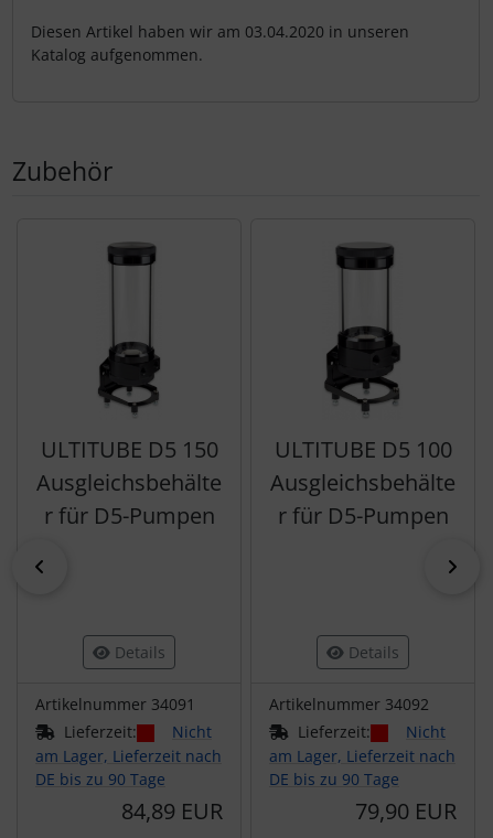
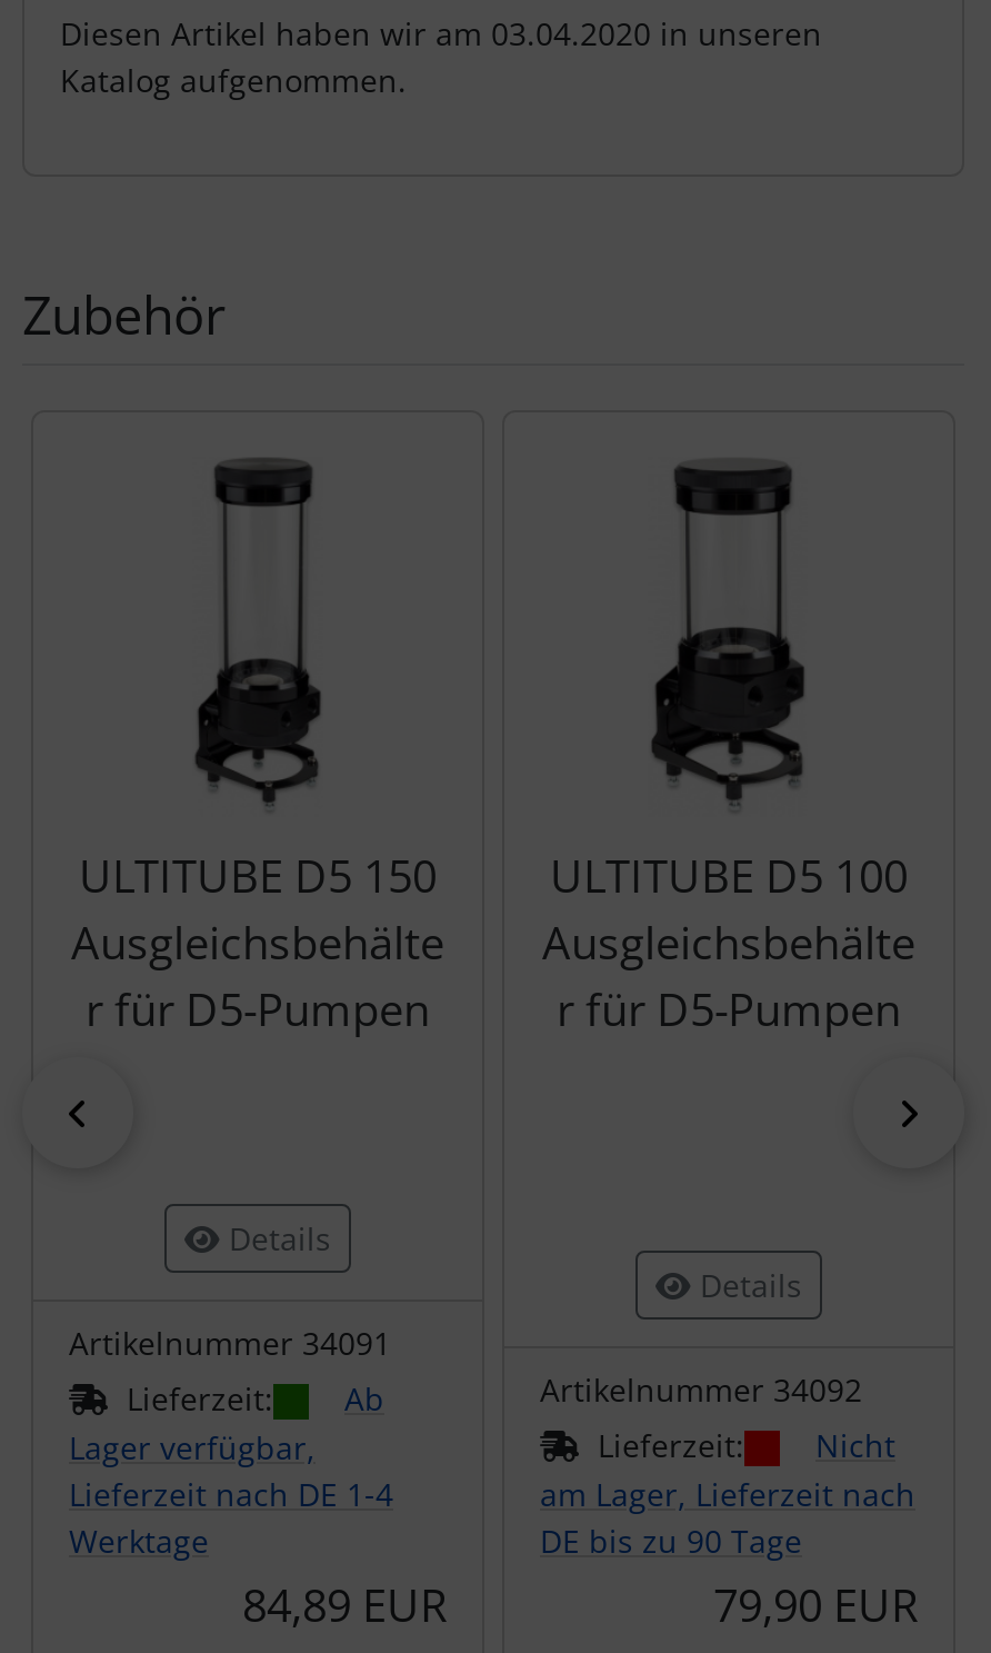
moved [35,693,195,742] -> [69,1321,391,1418]: Artikelnummer 34091 | Lieferzeit:
[35,721,222,789] Nicht | am Lager, Lieferzeit nach | DE bis zu 90 Tage -> [69,1376,393,1561] Ab | Lager verfügbar, | Lieferzeit nach DE 1-4 | Werktage

